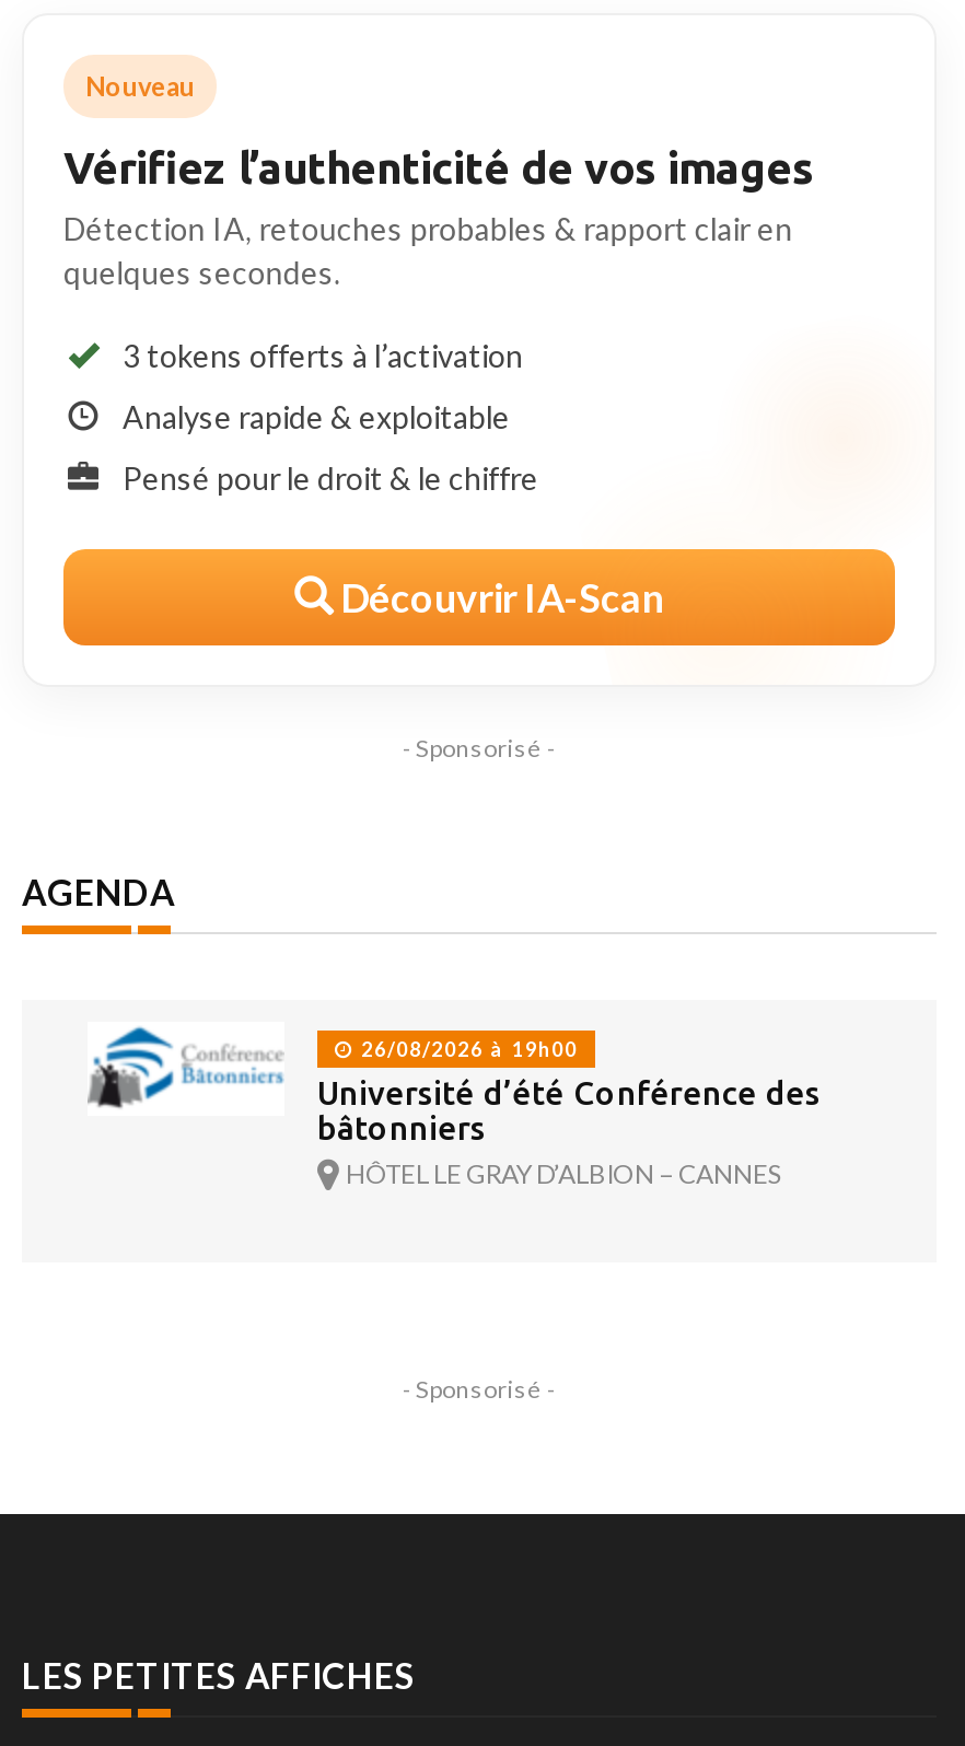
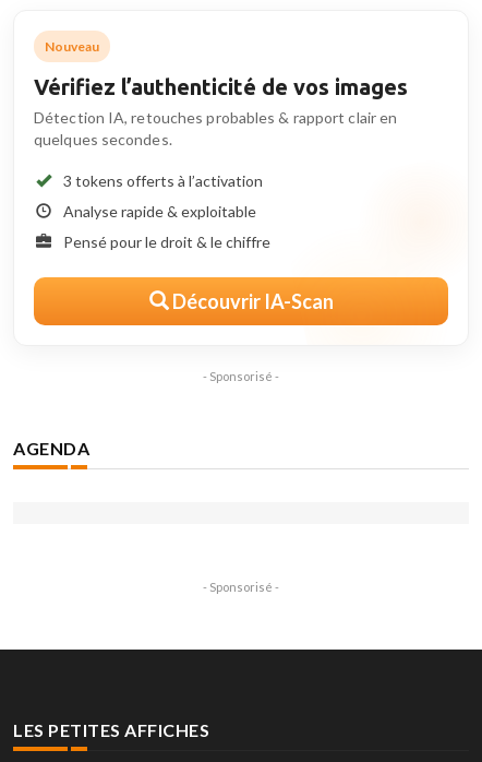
[88,1026,821,1190] [image] | 26/08/2026 à 19h00 | Université d’été Conférence des | bâtonniers | HÔTEL LE GRAY D’ALBION – CANNES -> none

